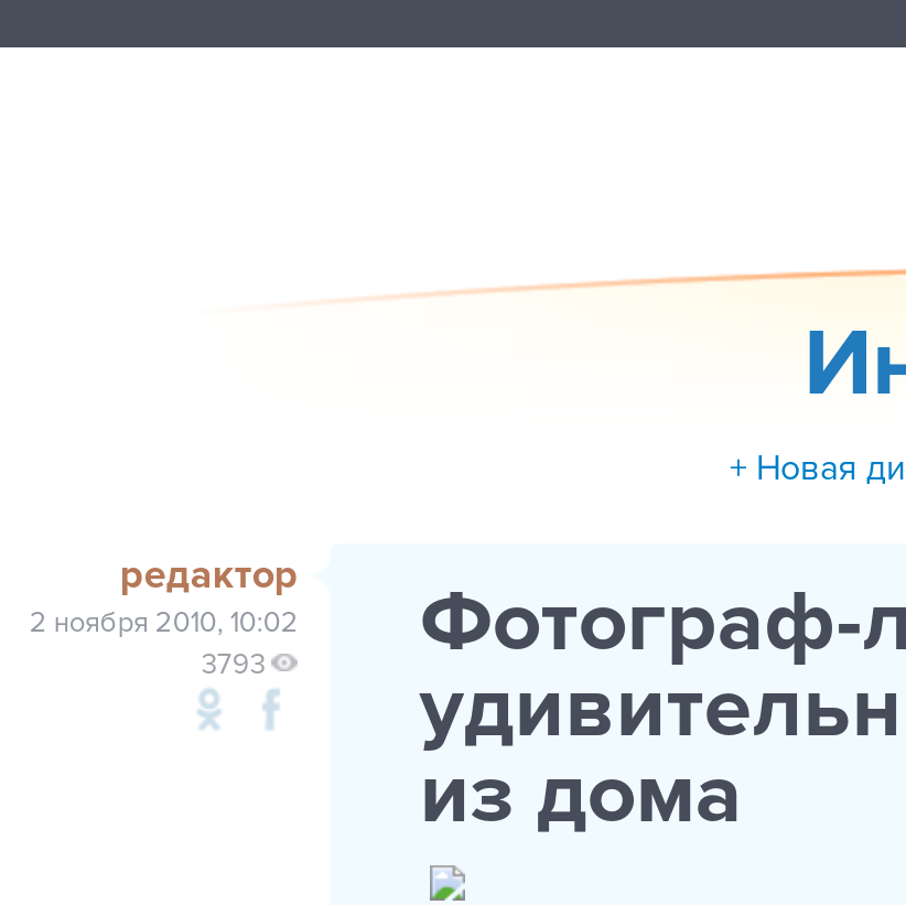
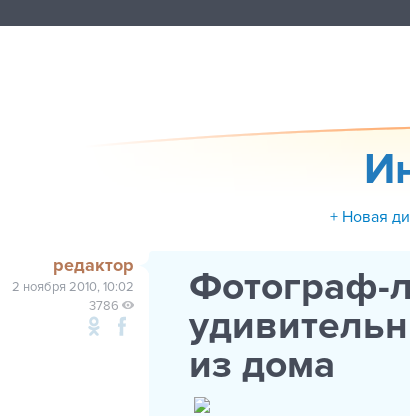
[201,647,265,682] 3793 -> [89,298,119,314] 3786

